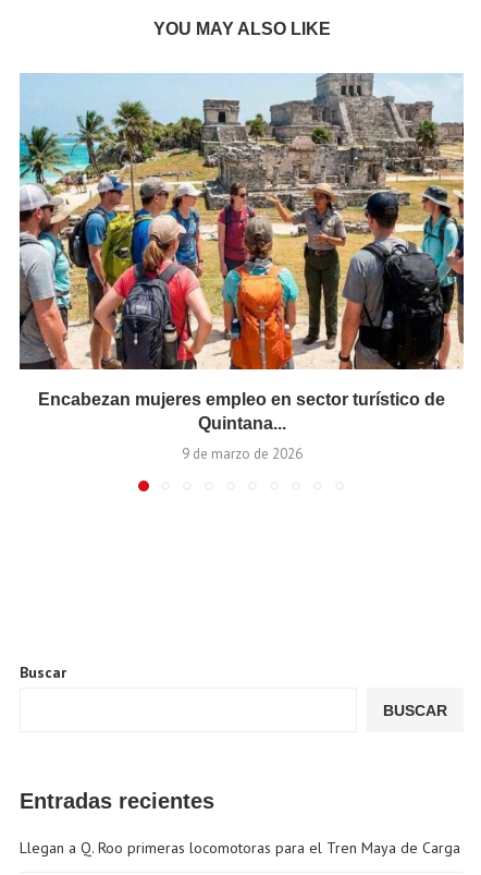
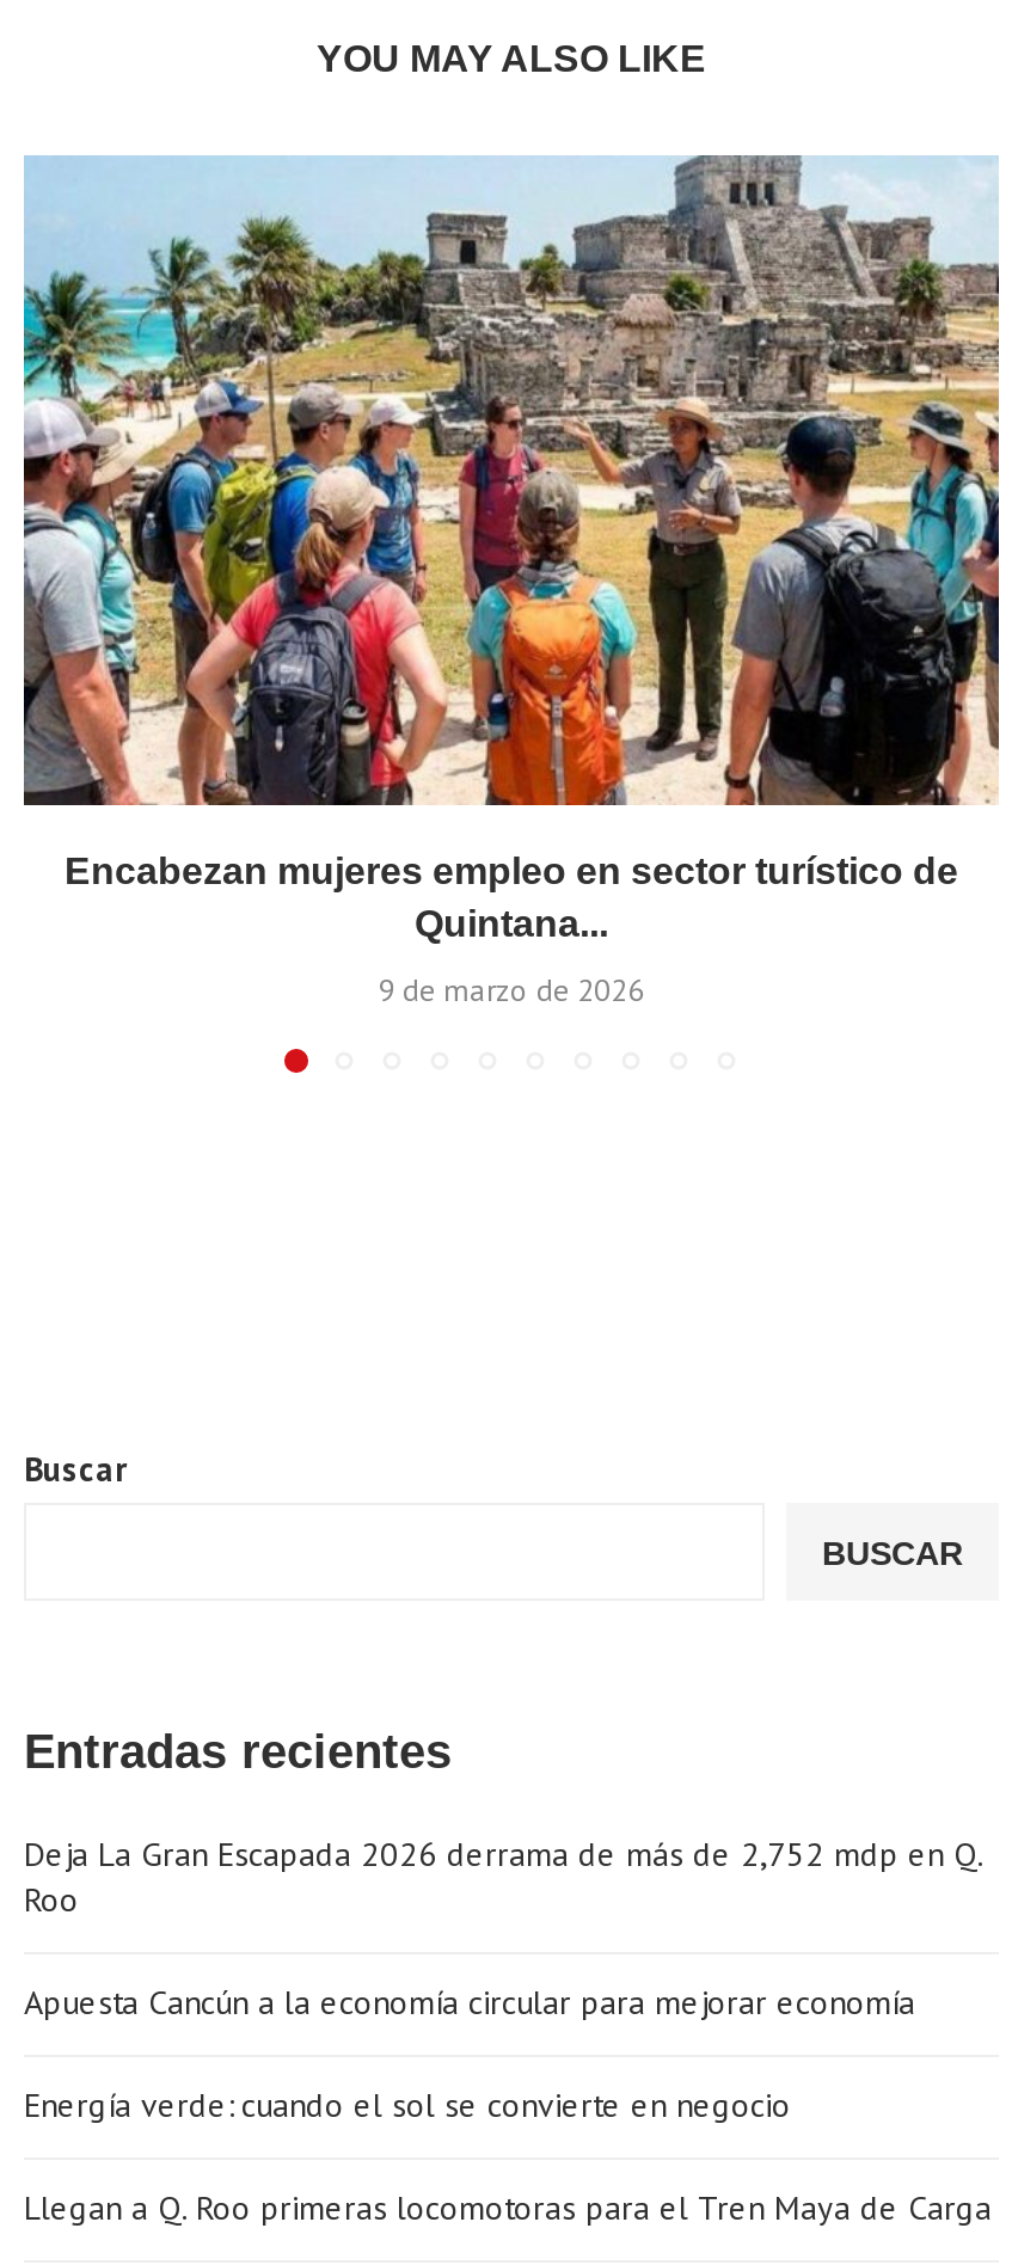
none -> [24,1834,982,2127] Deja La Gran Escapada 2026 derrama de más de 2,752 mdp en Q. | Roo | Apuesta Cancún a la economía circular para mejorar economía | Energía verde: cuando el sol se convierte en negocio

